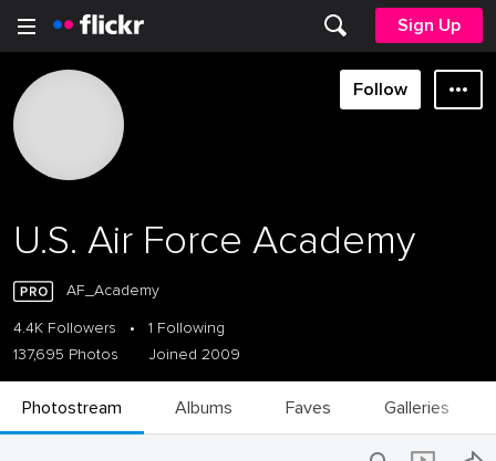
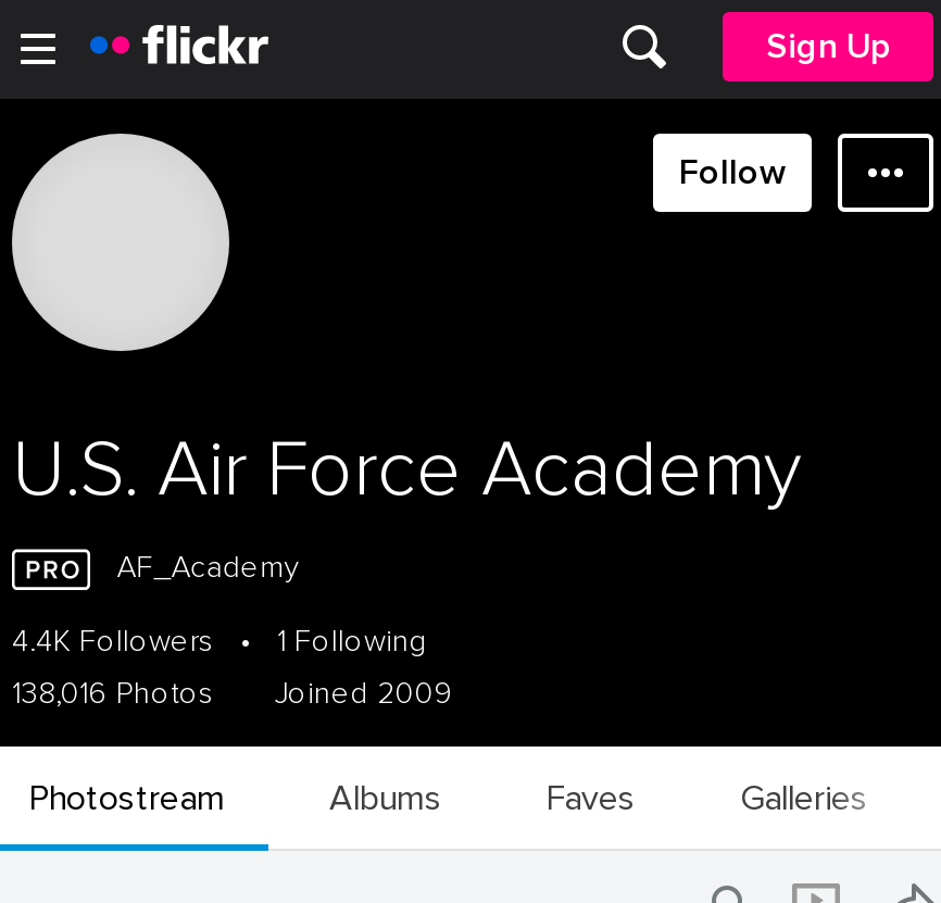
[13,345,240,364] 137,695 Photos Joined 2009 -> [12,675,453,712] 138,016 Photos Joined 2009

